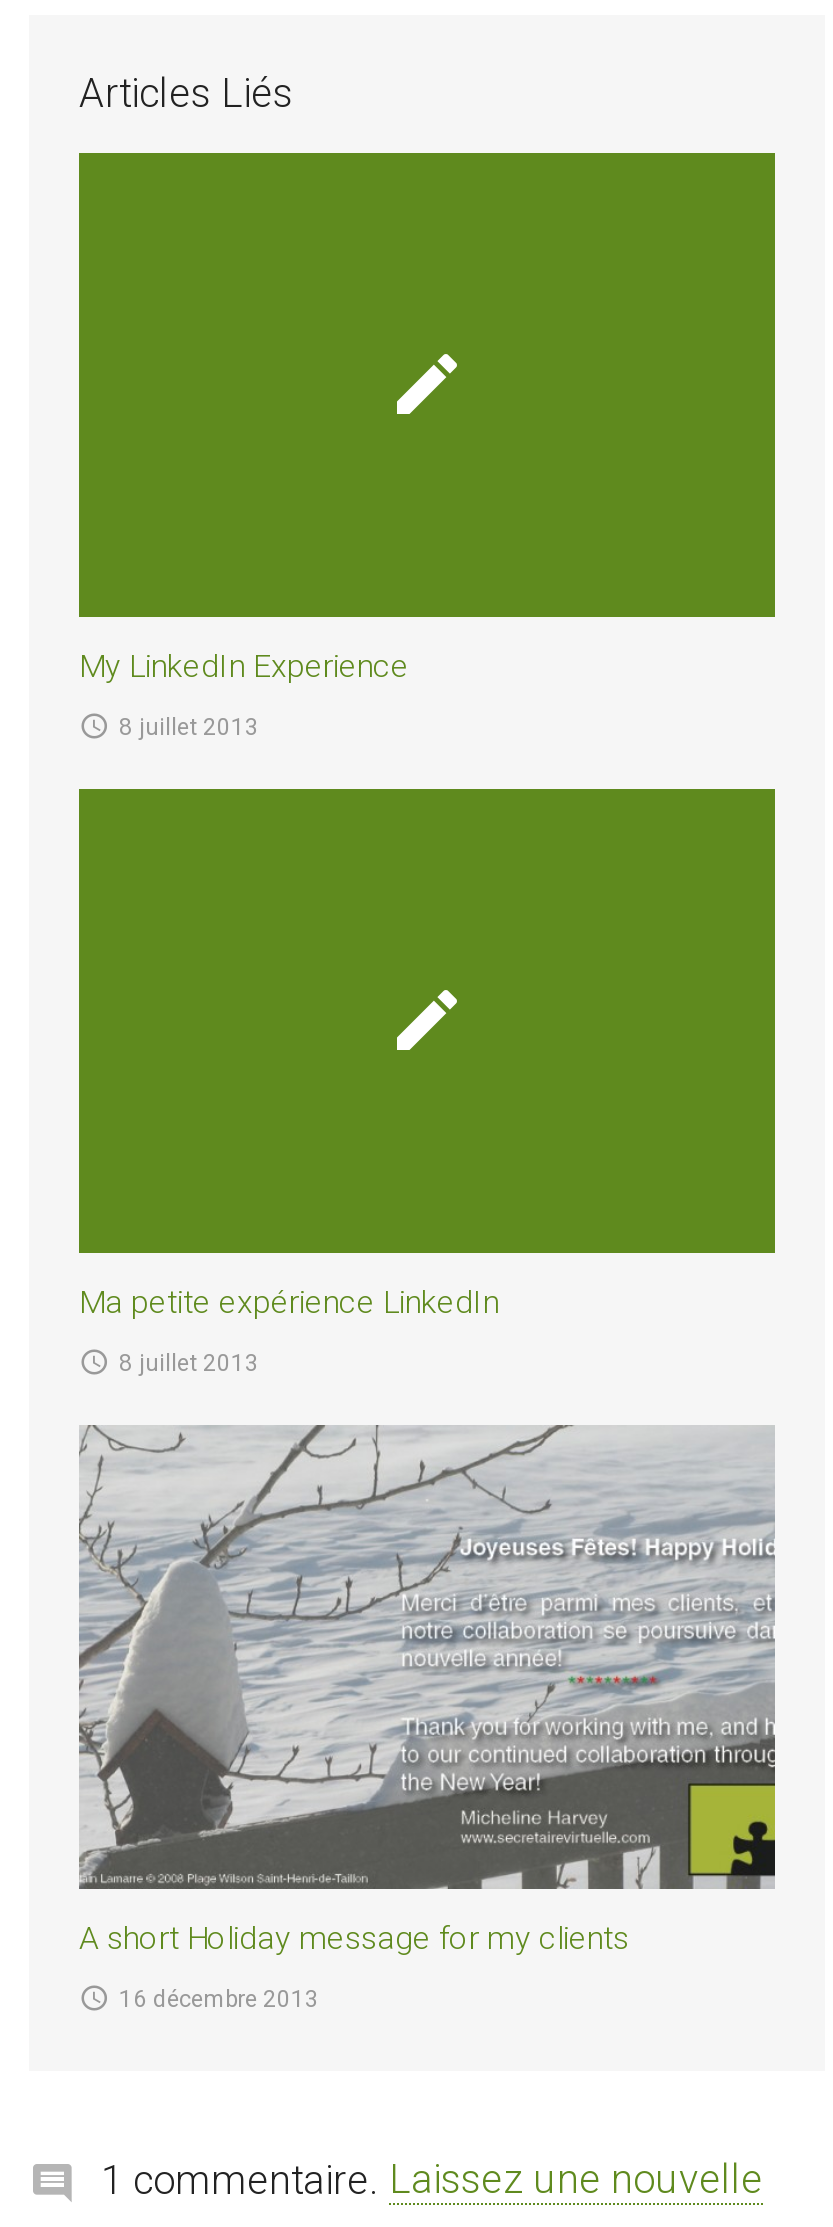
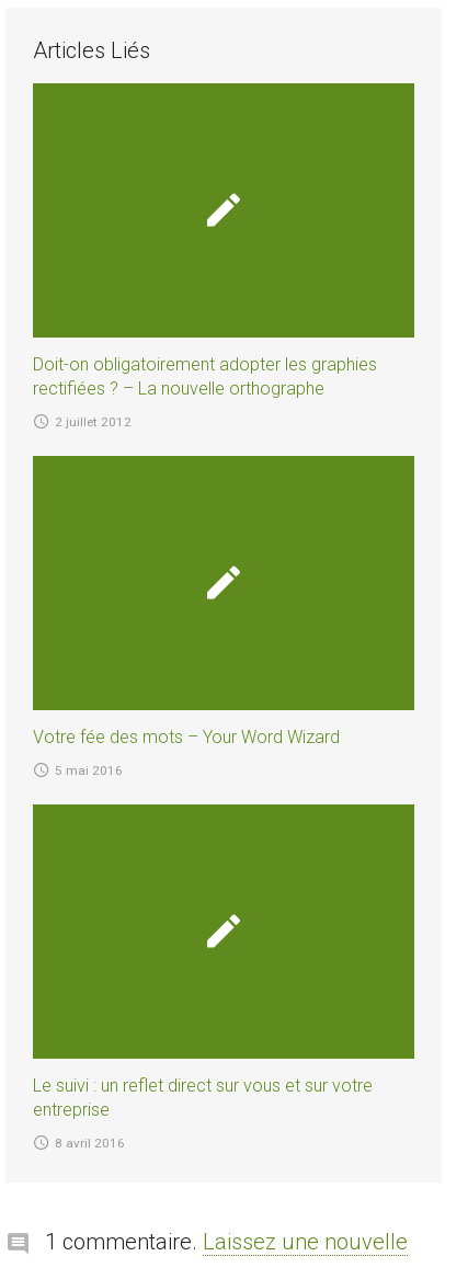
[79,647,409,685] My LinkedIn Experience -> [33,354,377,399] Doit-on obligatoirement adopter les graphies | rectifiées ? – La nouvelle orthographe
[119,713,259,741] 8 juillet 2013 -> [55,414,132,430] 2 juillet 2012
moved [395,989,459,1053] -> [206,566,241,601]: [image]
[79,1283,499,1321] Ma petite expérience LinkedIn -> [33,727,340,747] Votre fée des mots – Your Word Wizard
[119,1349,259,1377] 8 juillet 2013 -> [55,763,123,778] 5 mai 2016
[77,1423,777,1891] [image] -> none
[79,1919,629,1957] A short Holiday message for my clients -> [33,1075,373,1120] Le suivi : un reflet direct sur vous et sur votre | entreprise
[119,1985,319,2013] 16 décembre 2013 -> [55,1135,125,1151] 8 avril 2016

